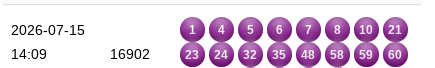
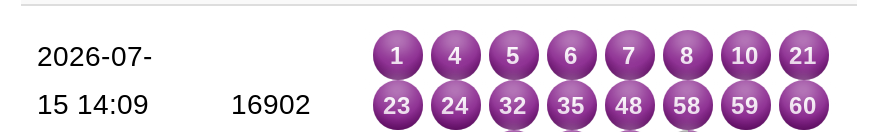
[11,22,85,38] 2026-07-15 -> [37,40,153,72] 2026-07-
[11,46,47,62] 14:09 -> [37,88,149,120] 15 14:09

